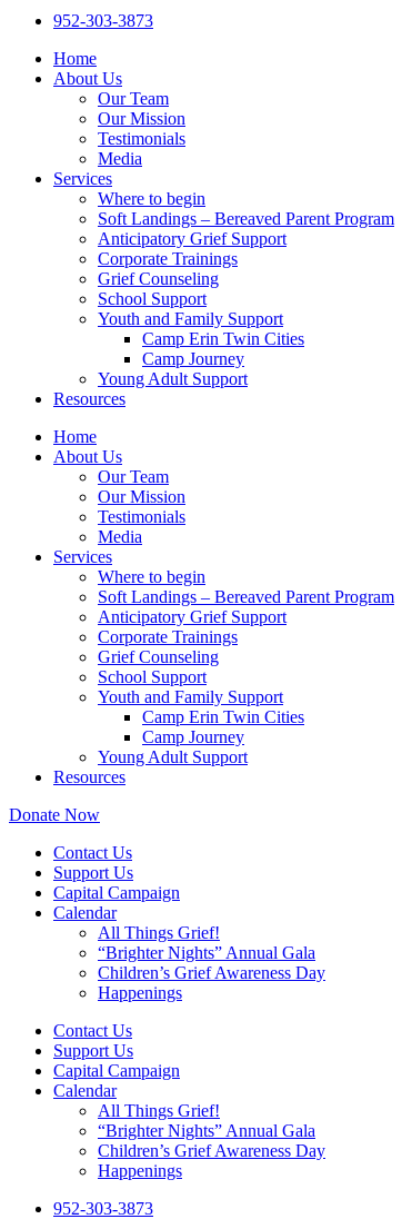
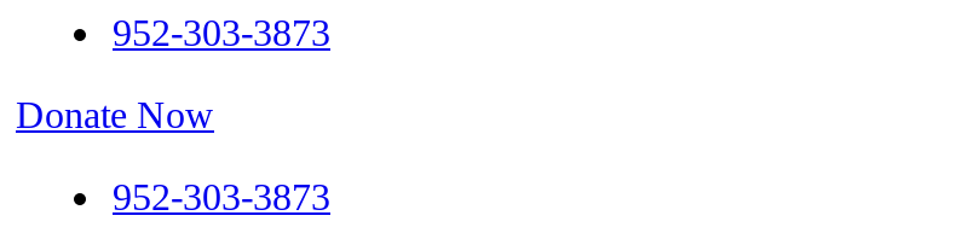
[53,49,394,786] Home | About Us | Our Team | Our Mission | Testimonials | Media | Services | Where to begin | Soft Landings – Bereaved Parent Program | Anticipatory Grief Support | Corporate Trainings | Grief Counseling | School Support | Youth and Family Support | Camp Erin Twin Cities | Camp Journey | Young Adult Support | Resources | Home | About Us | Our Team | Our Mission | Testimonials | Media | Services | Where to begin | Soft Landings – Bereaved Parent Program | Anticipatory Grief Support | Corporate Trainings | Grief Counseling | School Support | Youth and Family Support | Camp Erin Twin Cities | Camp Journey | Young Adult Support | Resources -> none
[53,843,325,1180] Contact Us | Support Us | Capital Campaign | Calendar | All Things Grief! | “Brighter Nights” Annual Gala | Children’s Grief Awareness Day | Happenings | Contact Us | Support Us | Capital Campaign | Calendar | All Things Grief! | “Brighter Nights” Annual Gala | Children’s Grief Awareness Day | Happenings -> none

